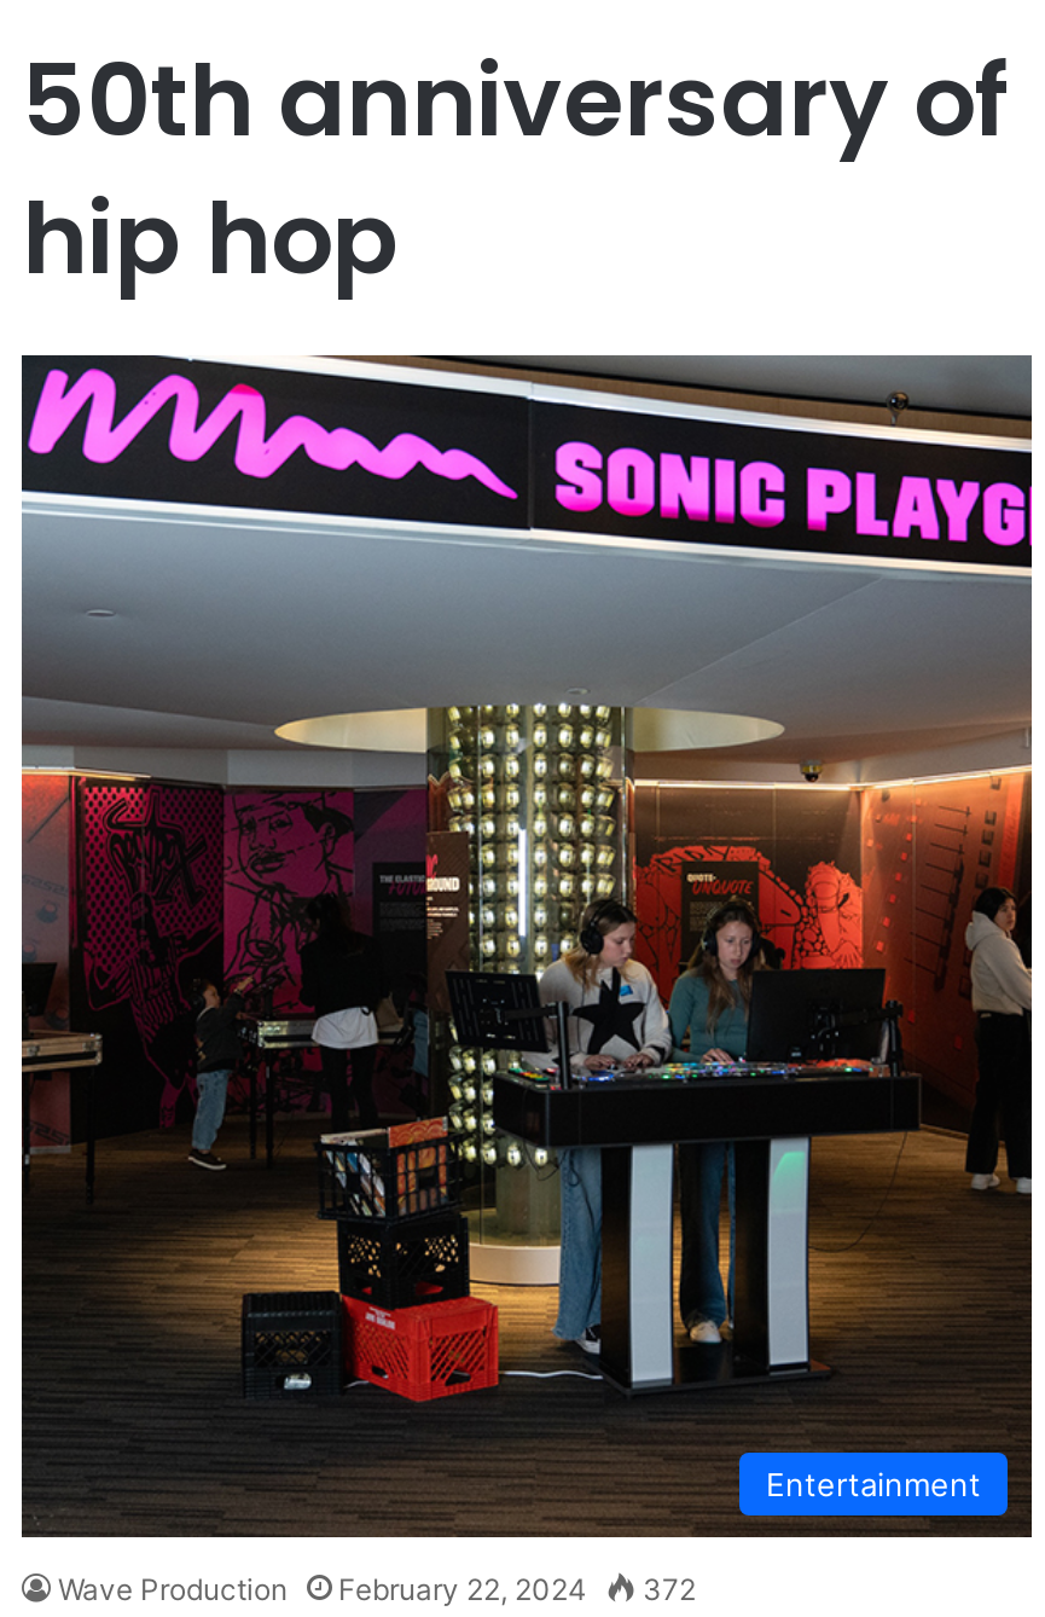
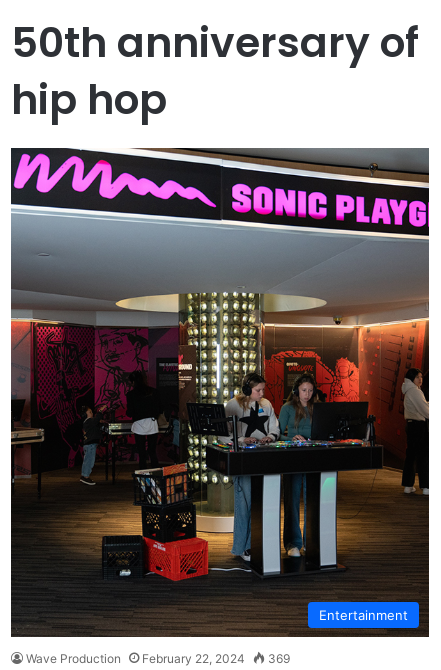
[58,1570,696,1606] Wave Production February 22, 2024 372 -> [26,651,290,666] Wave Production February 22, 2024 369

